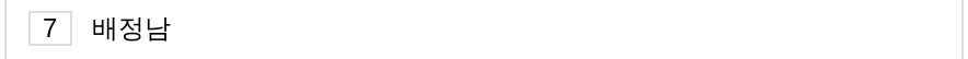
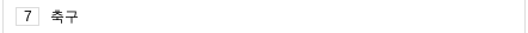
[92,13,171,44] 배정남 -> [50,8,79,25] 축구

